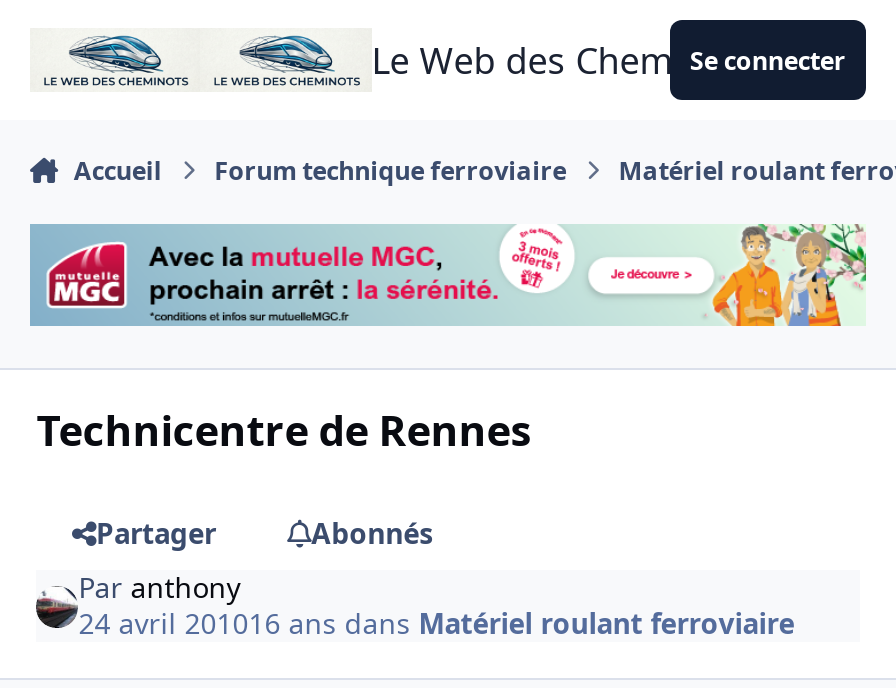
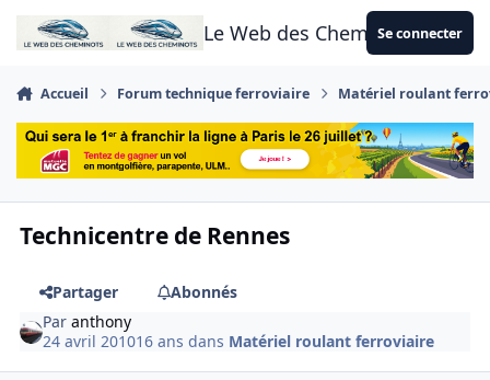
[28,222,868,328] [image] -> [15,122,475,180] [image]

